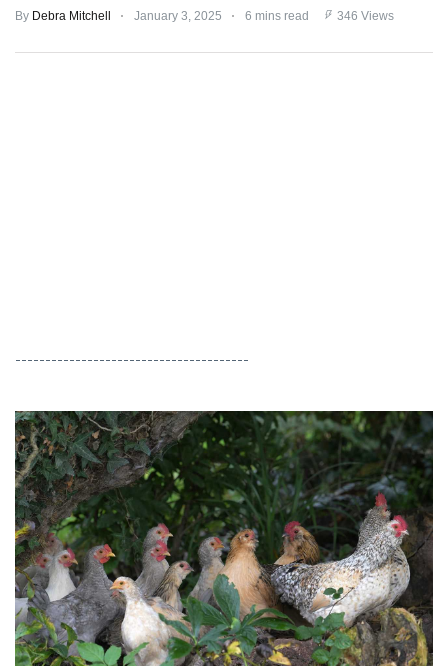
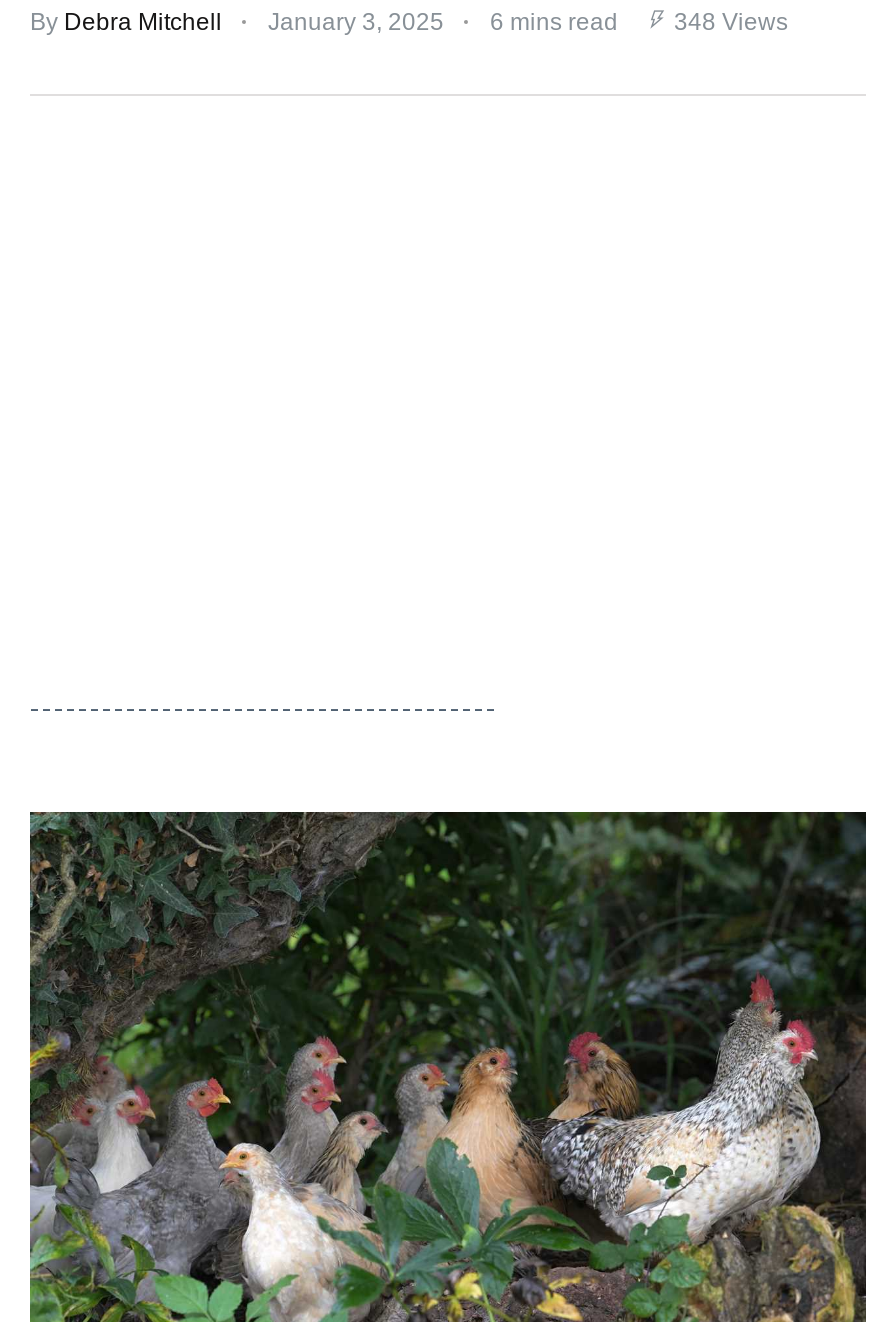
[337,9,394,23] 346 Views -> [674,8,788,36] 348 Views

